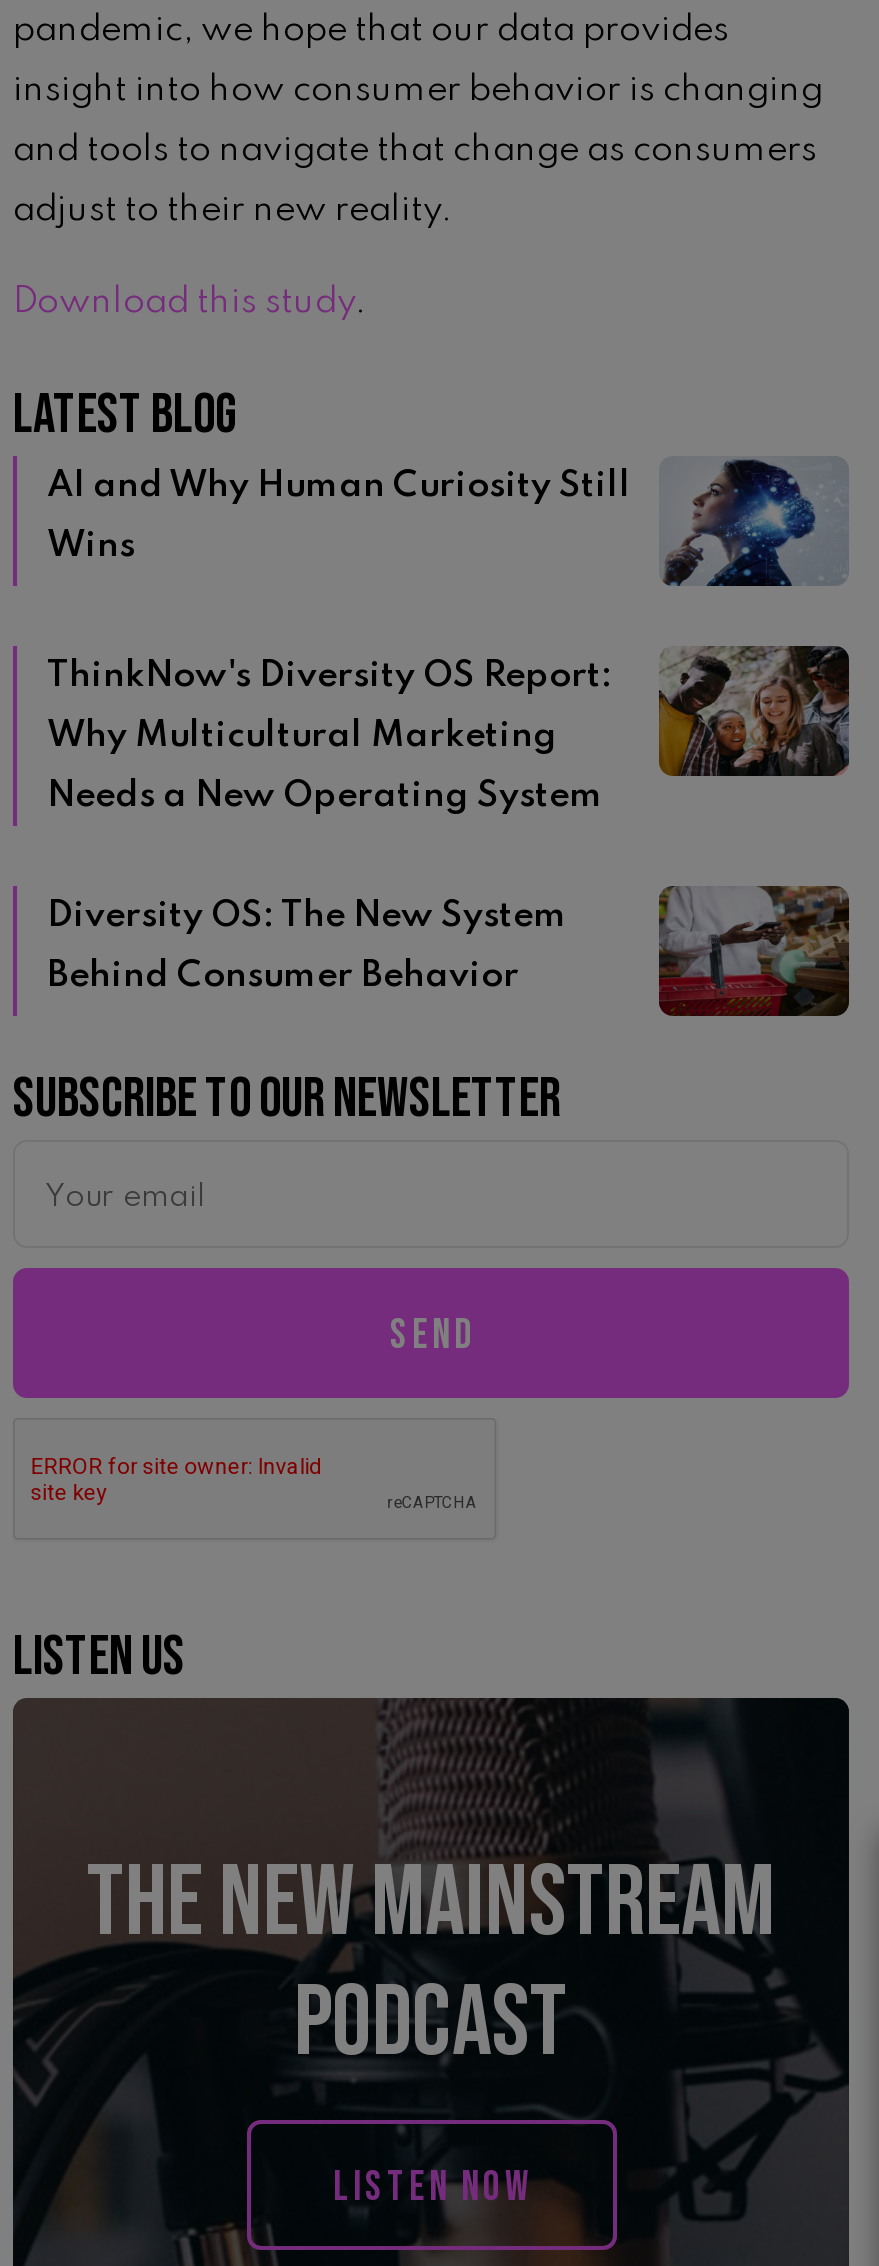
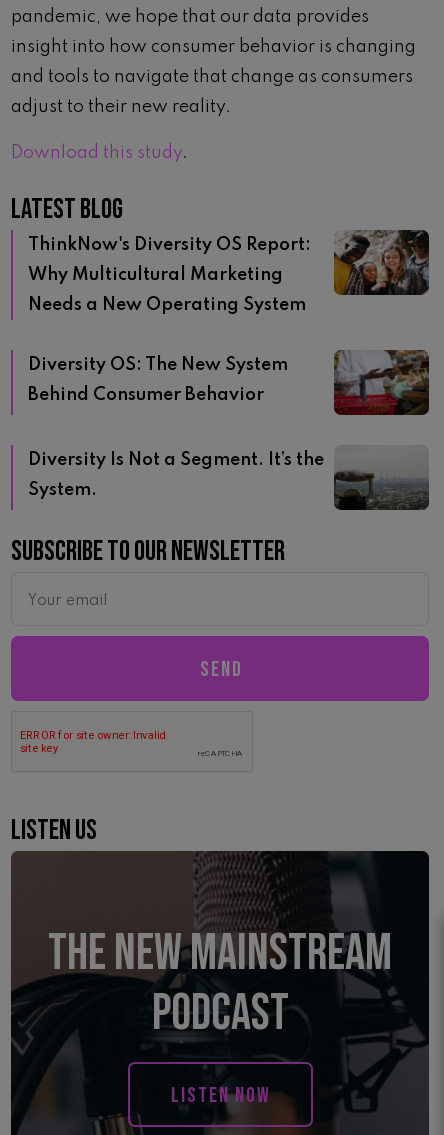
[47,456,849,588] [image] | AI and Why Human Curiosity Still | Wins -> none
moved [47,642,853,993] -> [28,228,431,404]: [image] | ThinkNow's Diversity OS Report: | Why Multicultural Marketing | Needs a New Operating System | Diversity OS: The New System | Behind Consumer Behavior
none -> [28,446,429,511] [image] | Diversity Is Not a Segment. It’s the | System.

